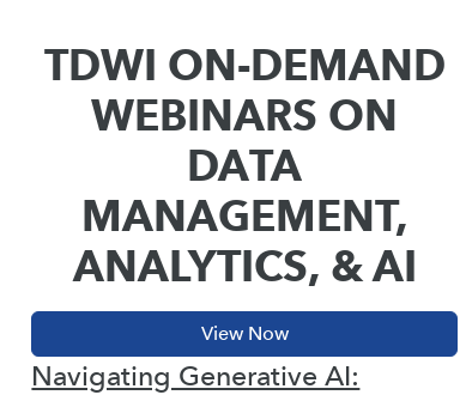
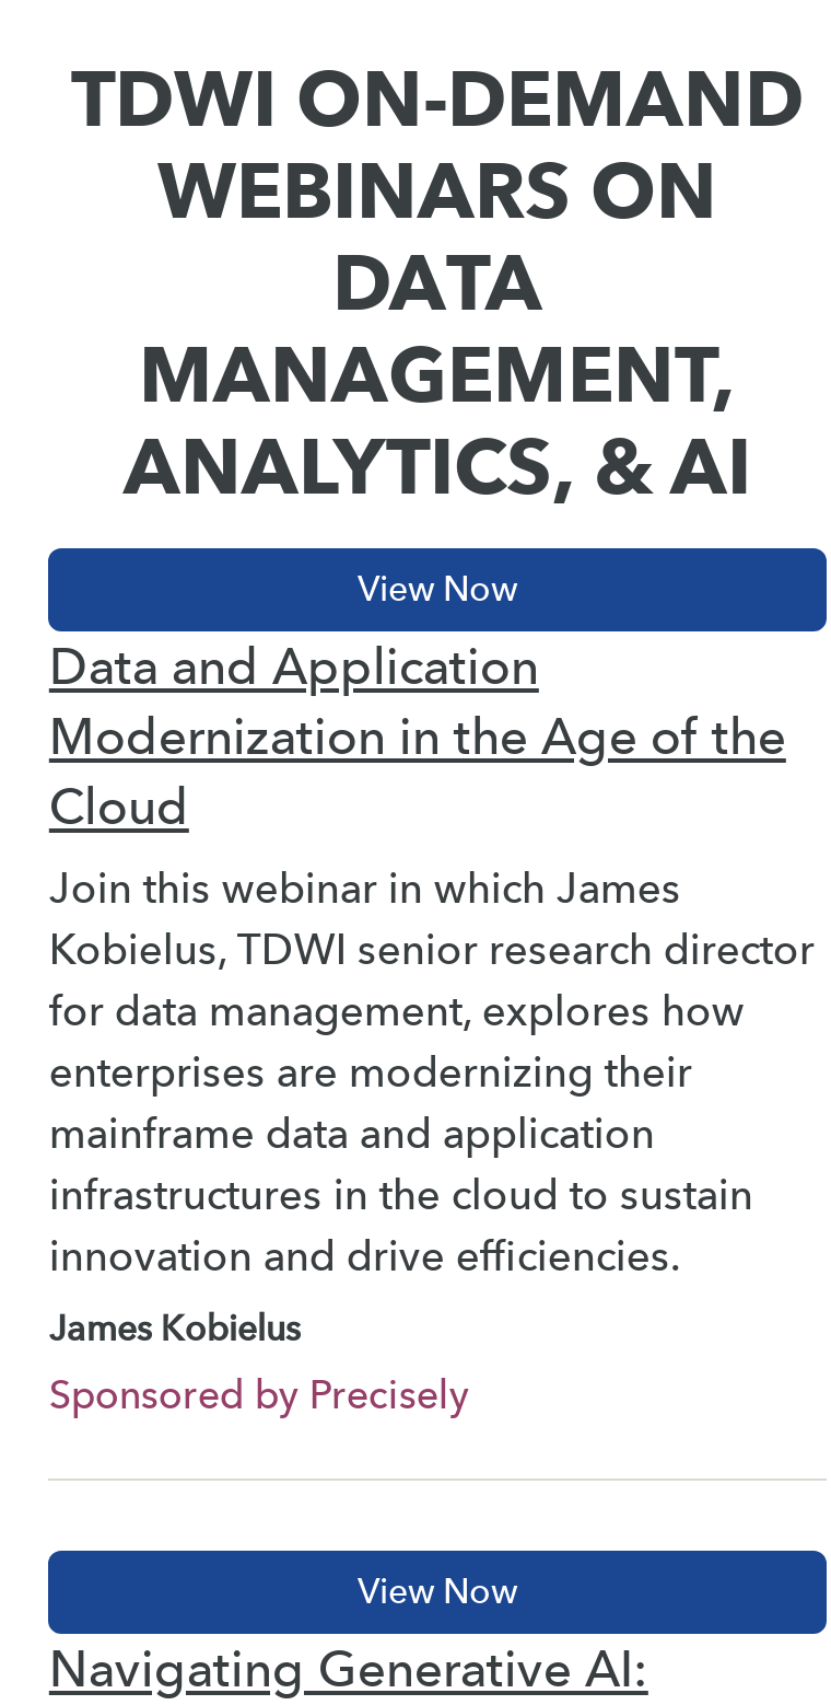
none -> [49,635,814,1419] Data and Application | Modernization in the Age of the | Cloud | Join this webinar in which James | Kobielus, TDWI senior research director | for data management, explores how | enterprises are modernizing their | mainframe data and application | infrastructures in the cloud to sustain | innovation and drive efficiencies. | James Kobielus | Sponsored by Precisely

